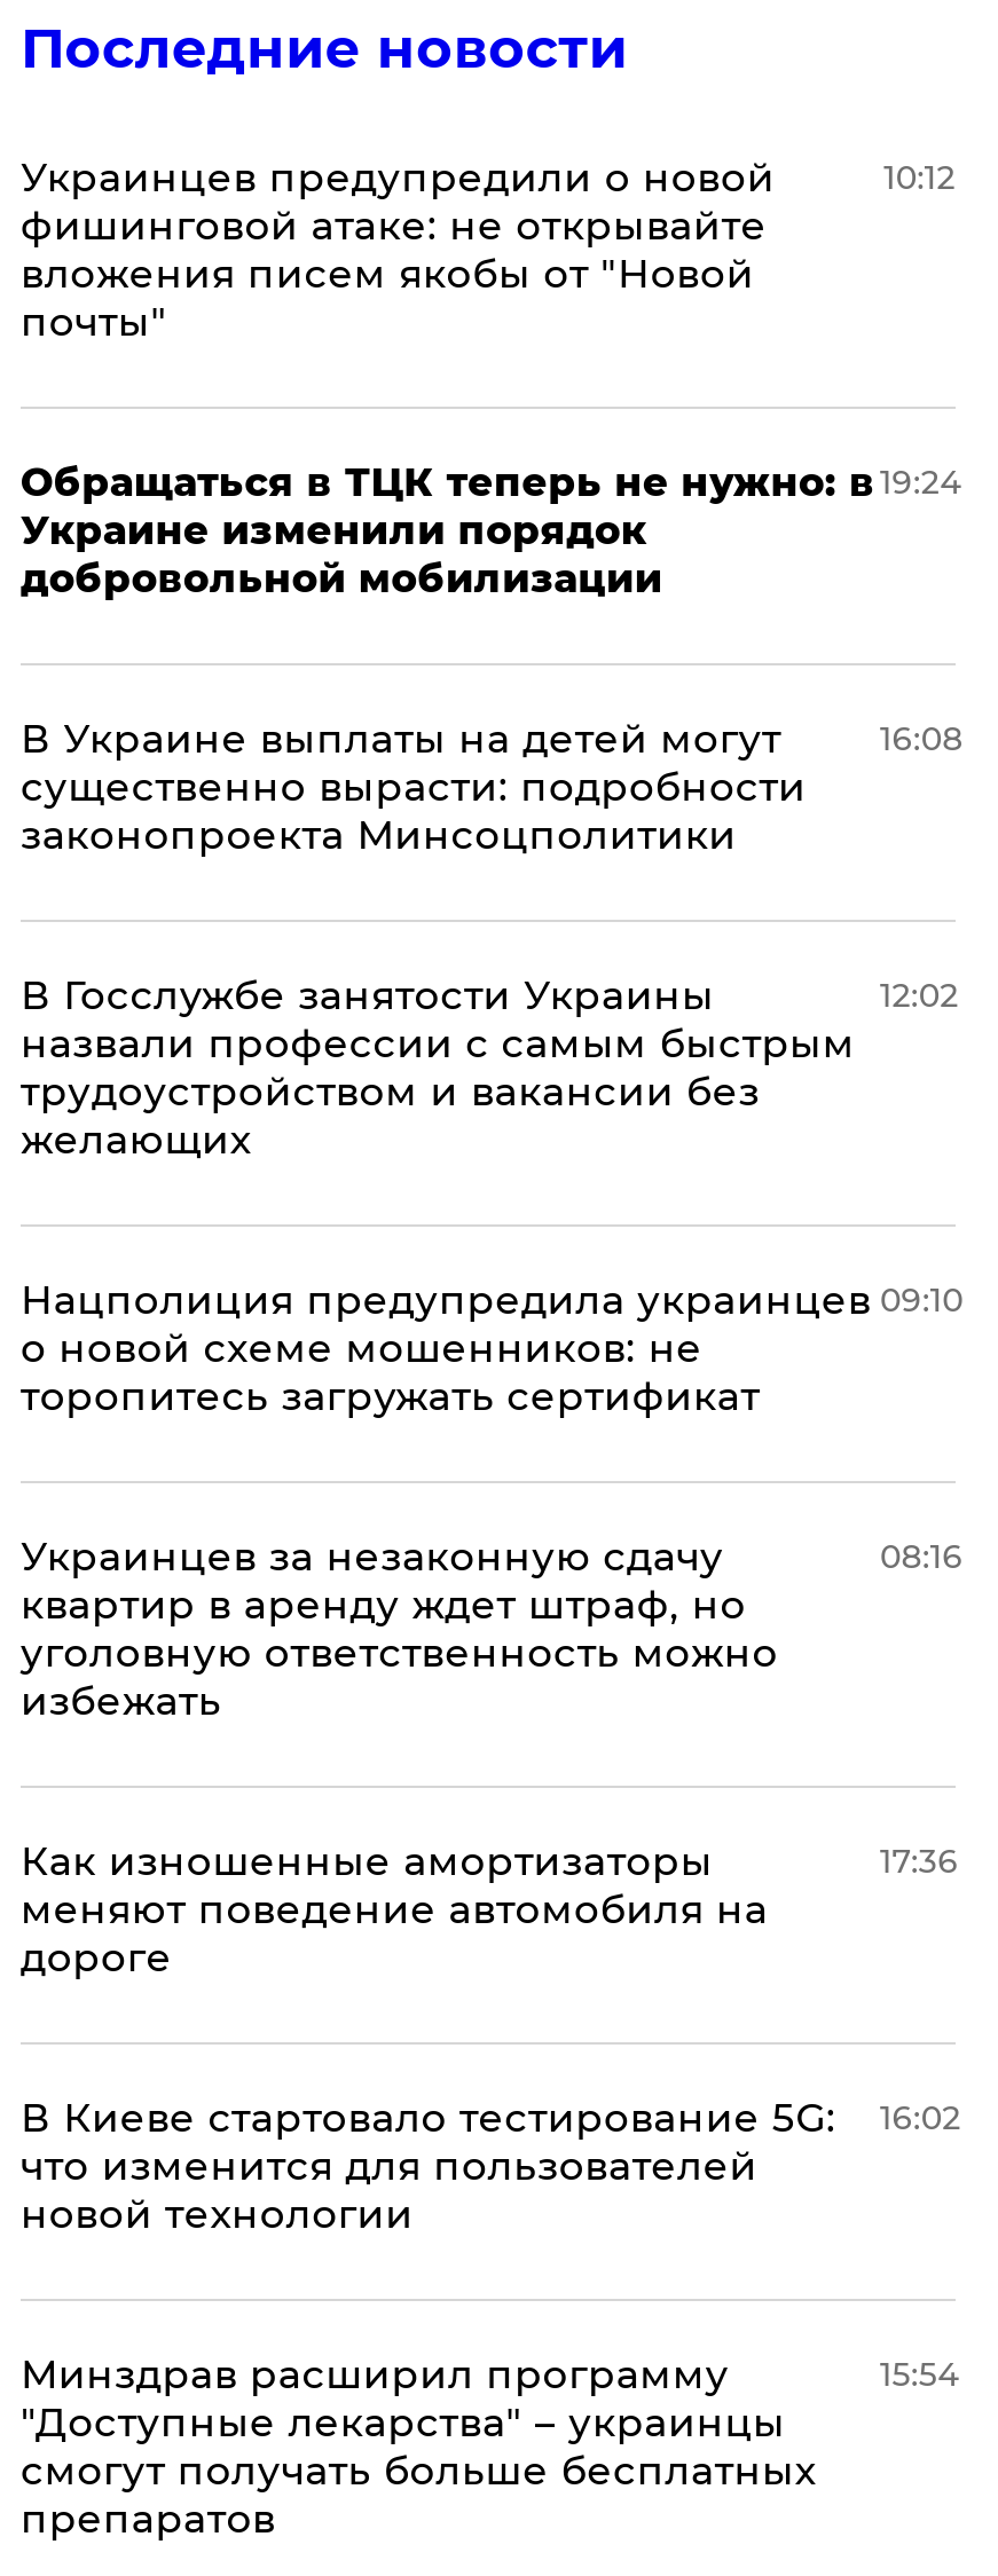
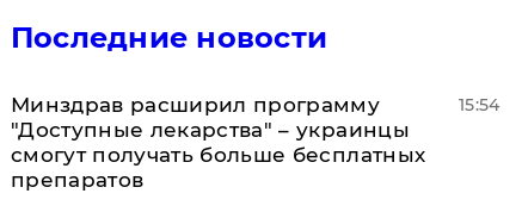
[21,155,775,345] Украинцев предупредили о новой | фишинговой атаке: не открывайте | вложения писем якобы от "Новой | почты" -> none
[884,157,956,198] 10:12 -> none
[21,459,875,601] Обращаться в ТЦК теперь не нужно: в | Украине изменили порядок | добровольной мобилизации -> none
[880,462,961,503] 19:24 -> none
[21,716,806,858] В Украине выплаты на детей могут | существенно вырасти: подробности | законопроекта Минсоцполитики -> none
[880,718,963,759] 16:08 -> none
[21,972,855,1163] В Госслужбе занятости Украины | назвали профессии с самым быстрым | трудоустройством и вакансии без | желающих -> none
[880,975,959,1016] 12:02 -> none
[21,1277,871,1419] Нацполиция предупредила украинцев | о новой схеме мошенников: не | торопитесь загружать сертификат -> none
[880,1279,963,1321] 09:10 -> none
[21,1534,778,1724] Украинцев за незаконную сдачу | квартир в аренду ждет штраф, но | уголовную ответственность можно | избежать -> none
[880,1536,963,1577] 08:16 -> none
[21,1838,768,1980] Как изношенные амортизаторы | меняют поведение автомобиля на | дороге -> none
[880,1841,959,1882] 17:36 -> none
[21,2095,836,2237] В Киеве стартовало тестирование 5G: | что изменится для пользователей | новой технологии -> none
[880,2097,961,2138] 16:02 -> none

